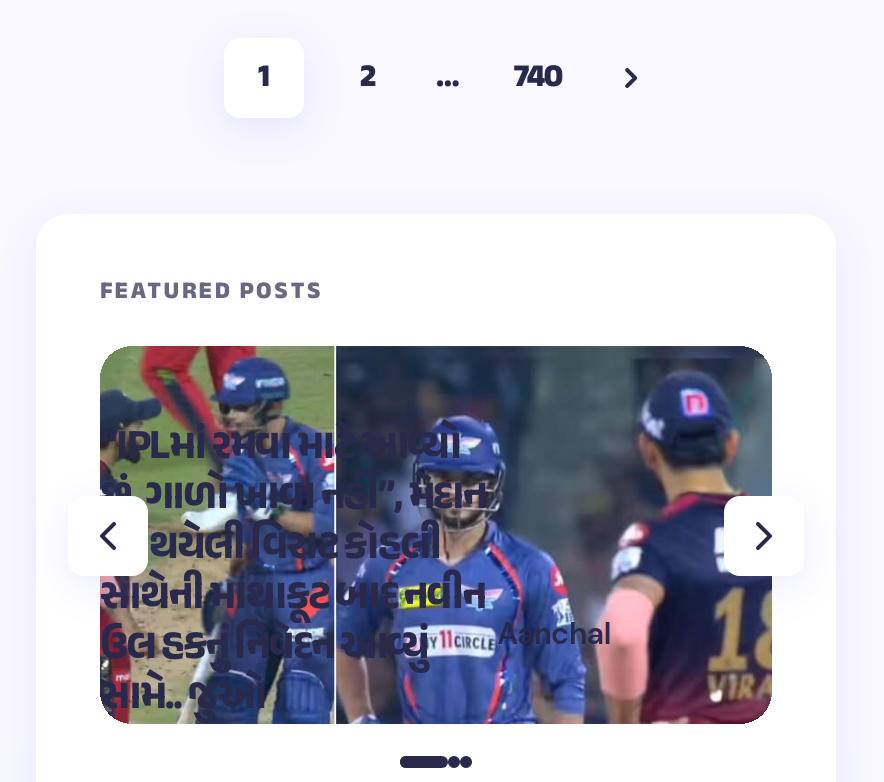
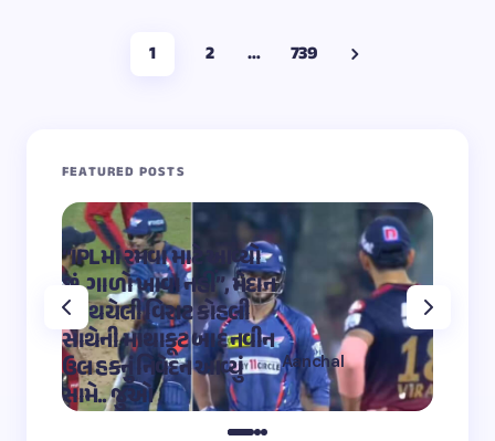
[513,53,563,103] 740 -> [290,40,317,68] 739

